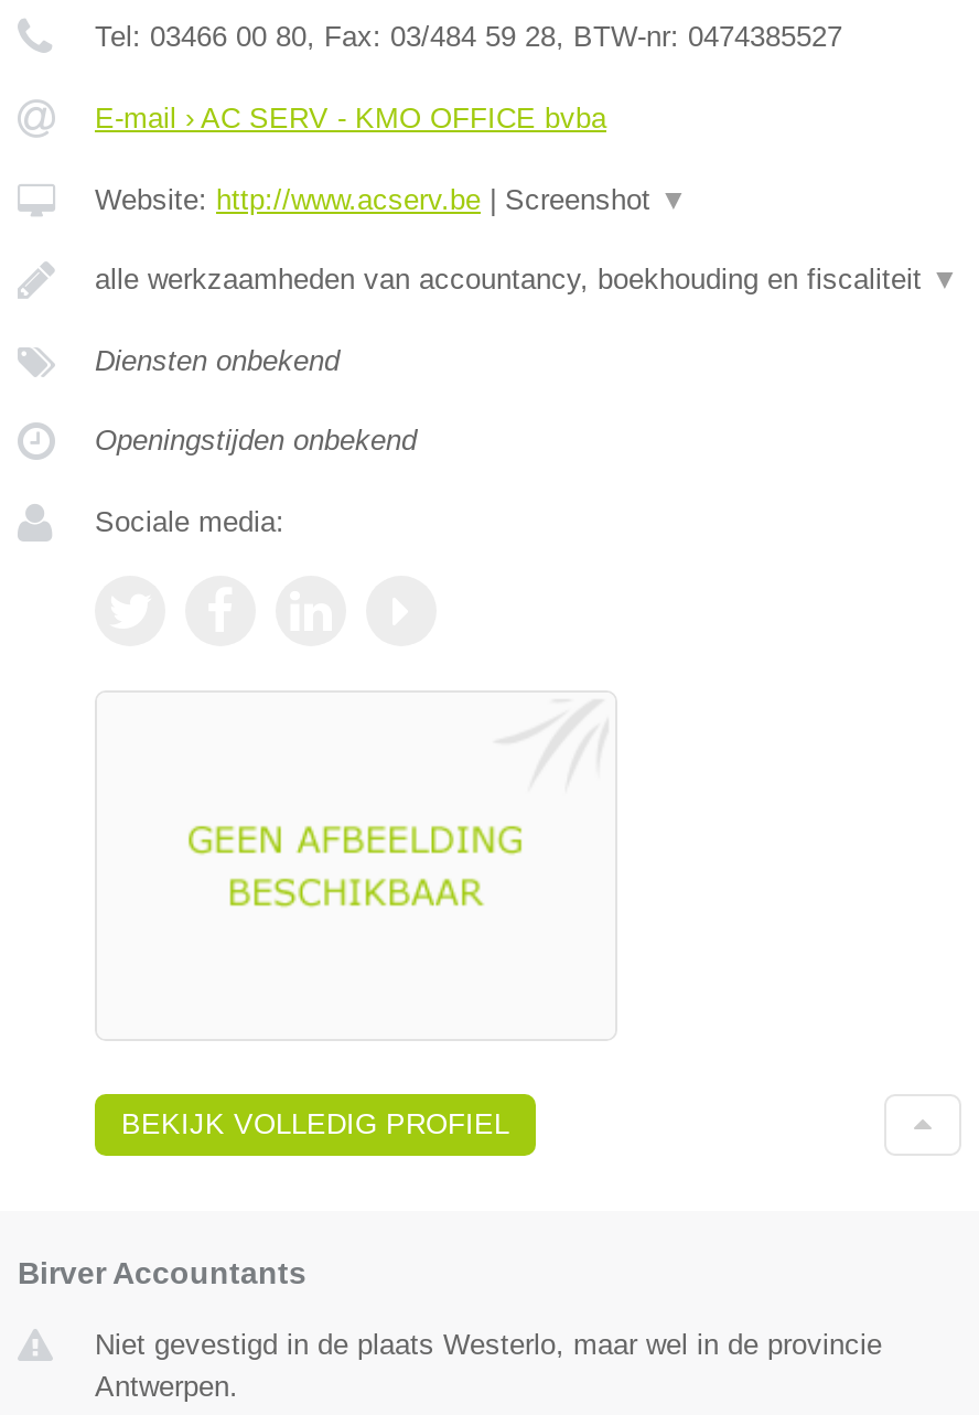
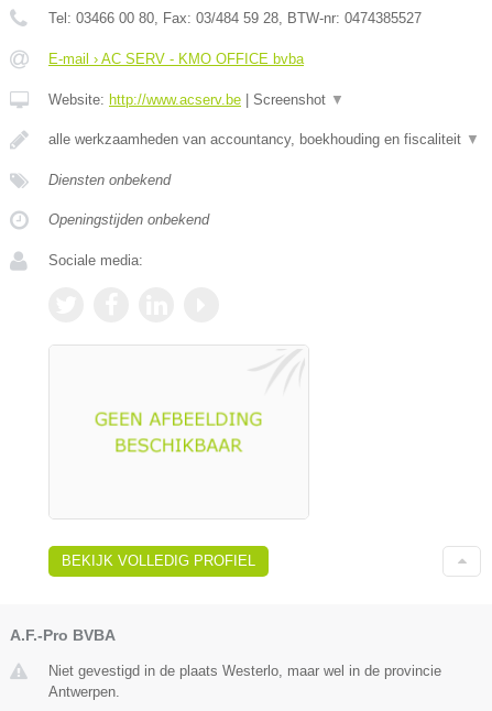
[18,1255,306,1290] Birver Accountants -> [10,626,116,644] A.F.-Pro BVBA

